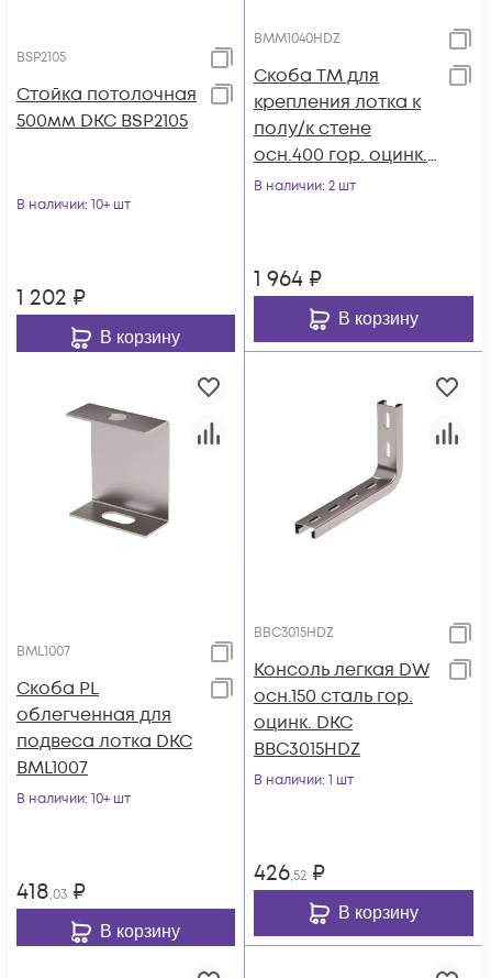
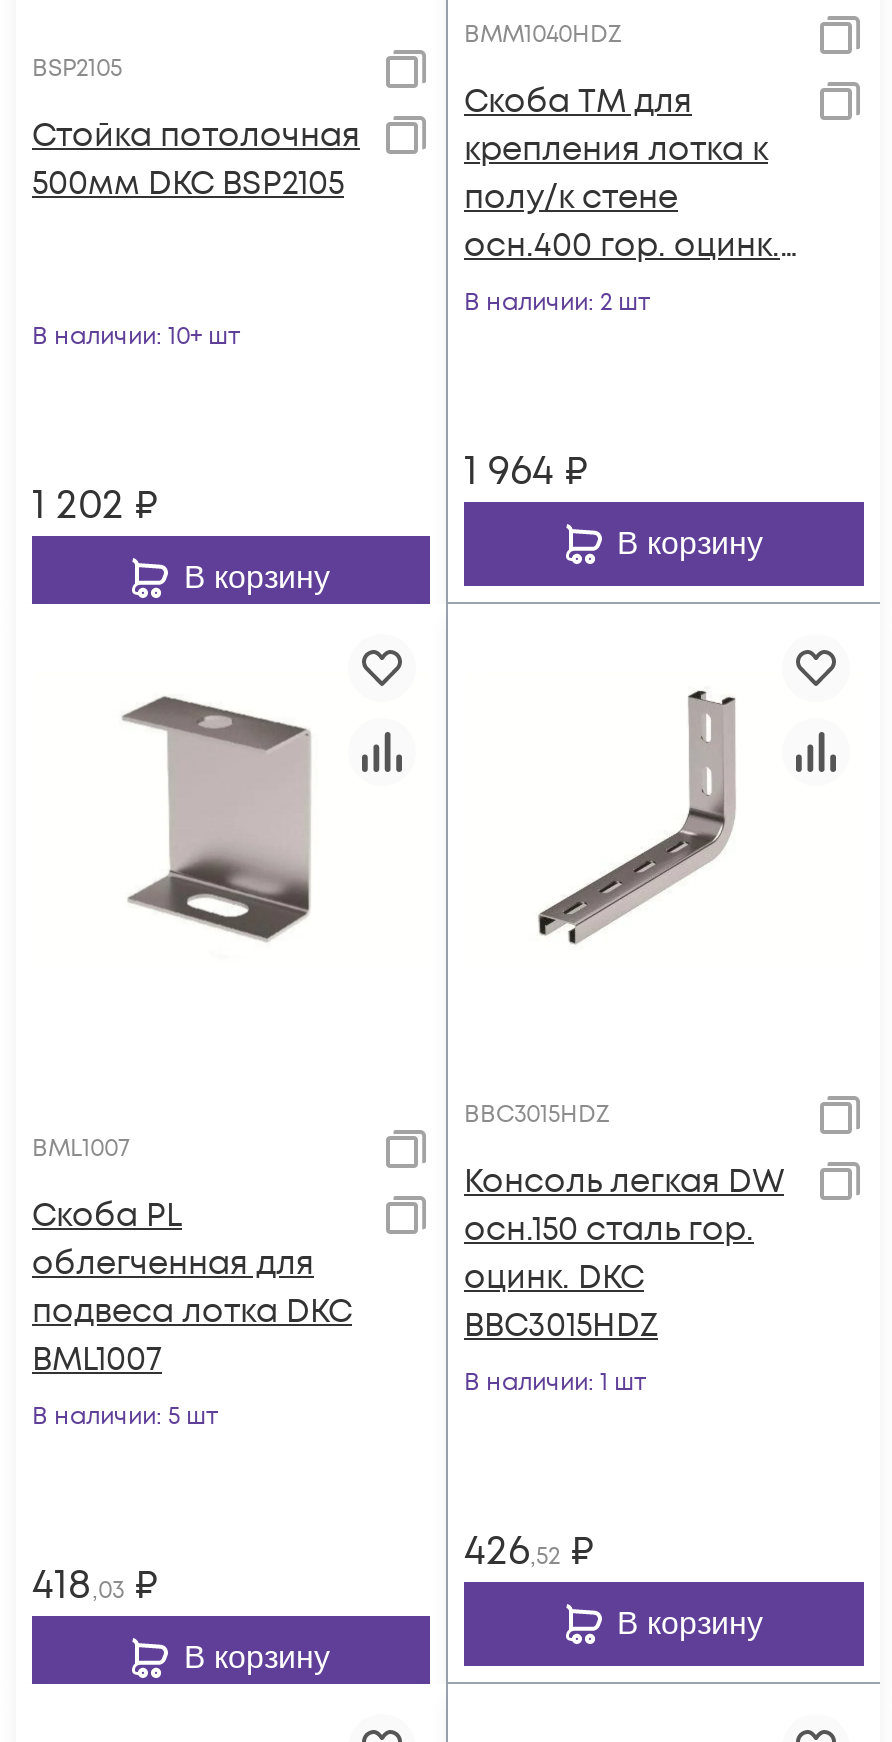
[16,790,131,809] В наличии: 10+ шт -> [32,1400,218,1434] В наличии: 5 шт

